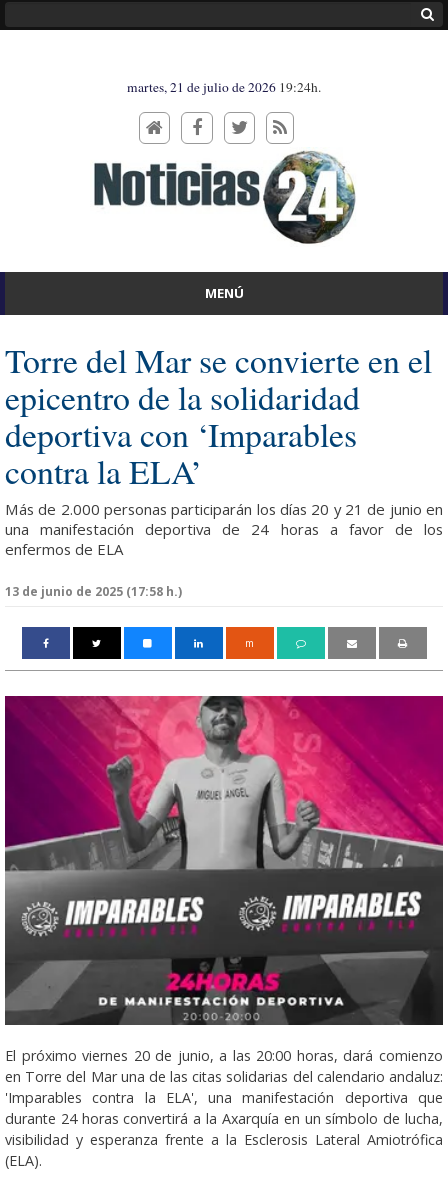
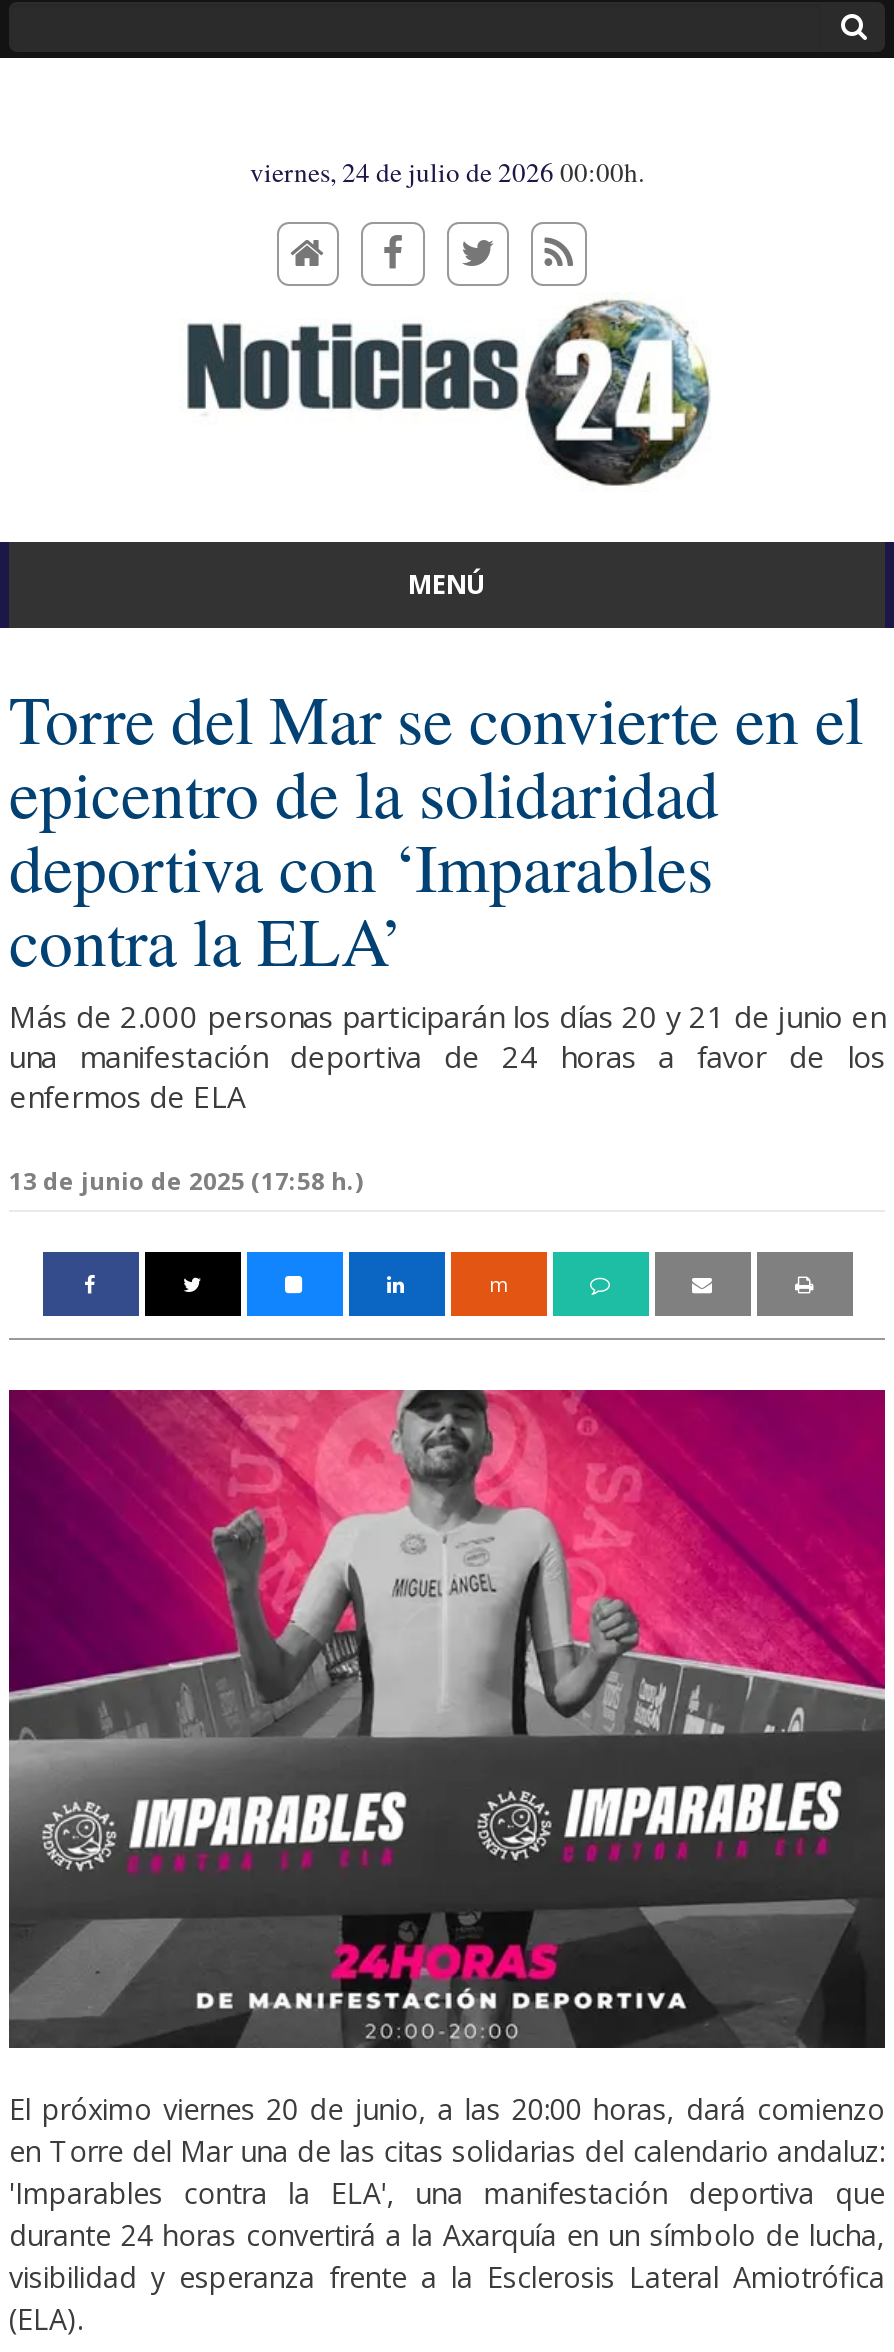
[127,78,321,96] martes, 21 de julio de 2026 19:24h. -> [250,154,644,190] viernes, 24 de julio de 2026 00:00h.

